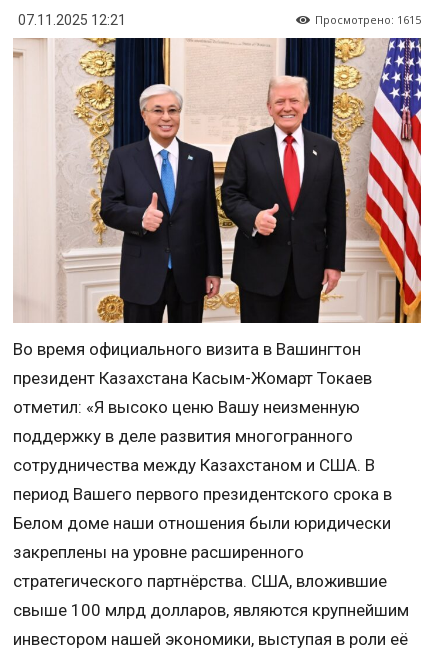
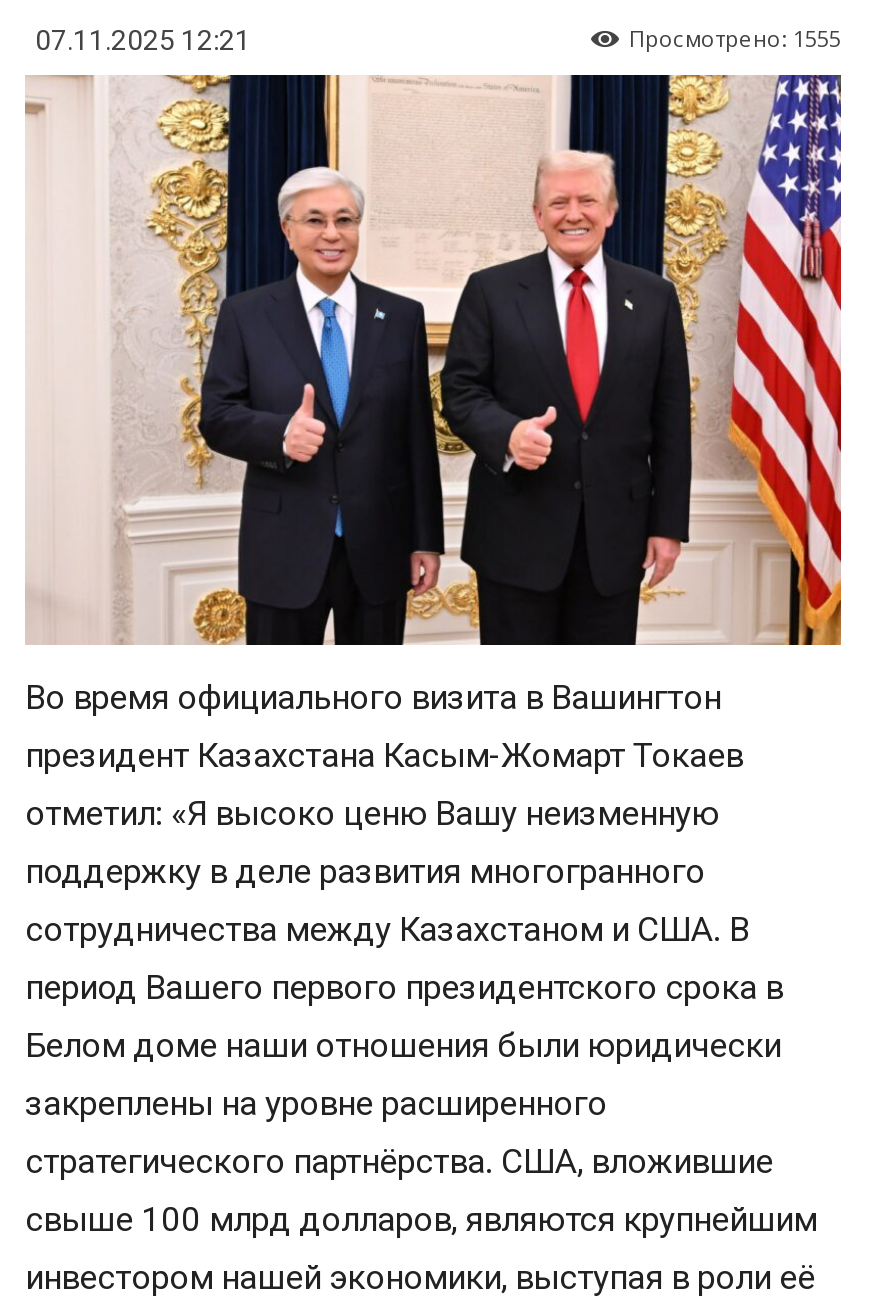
[315,12,421,27] Просмотрено: 1615 -> [629,23,841,53] Просмотрено: 1555

